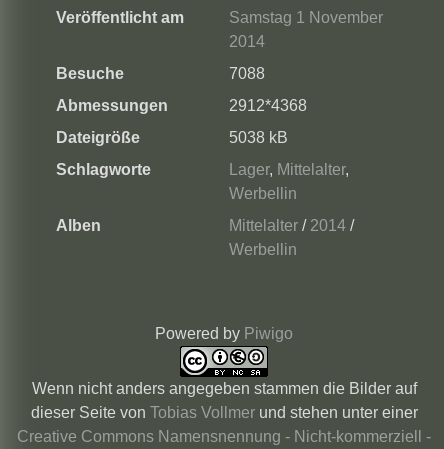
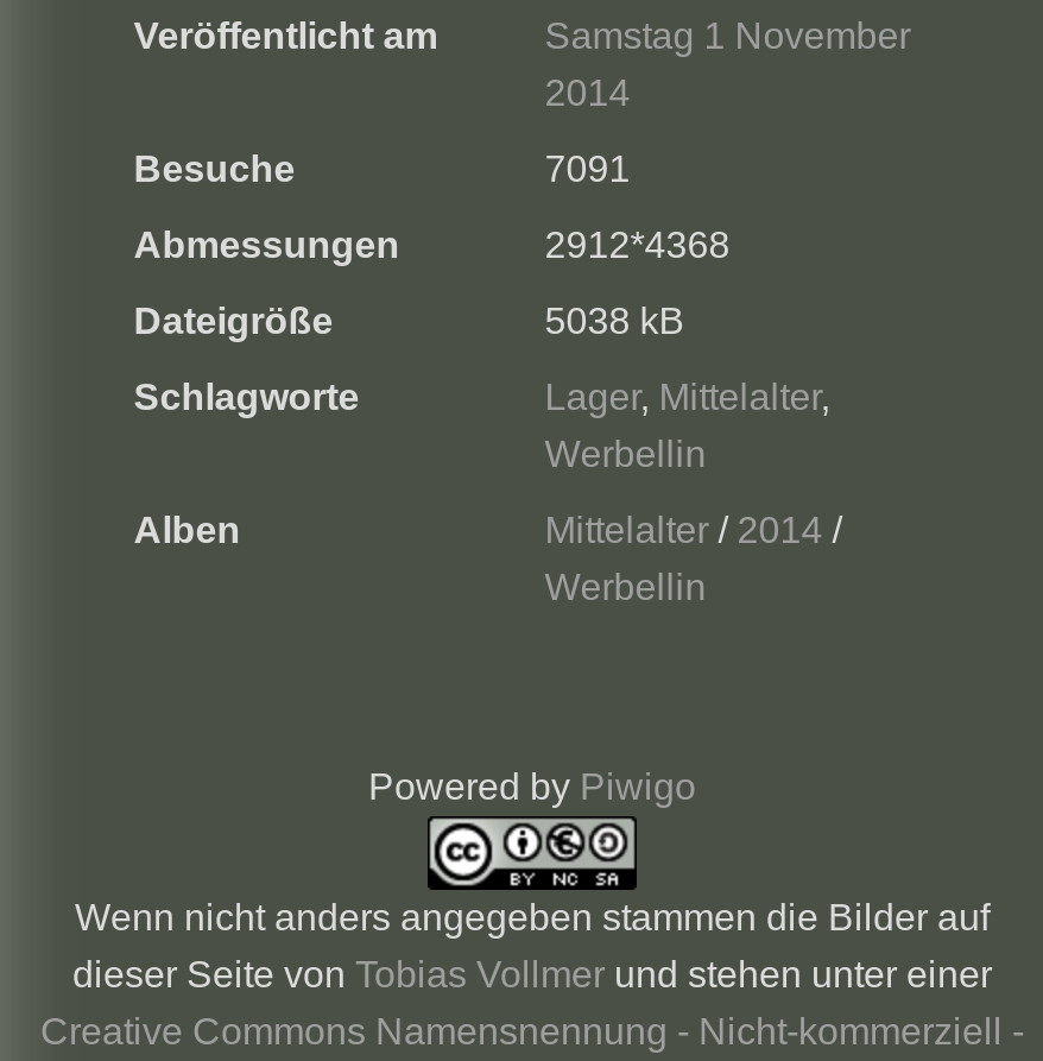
[229,65,265,82] 7088 -> [545,149,630,189] 7091

